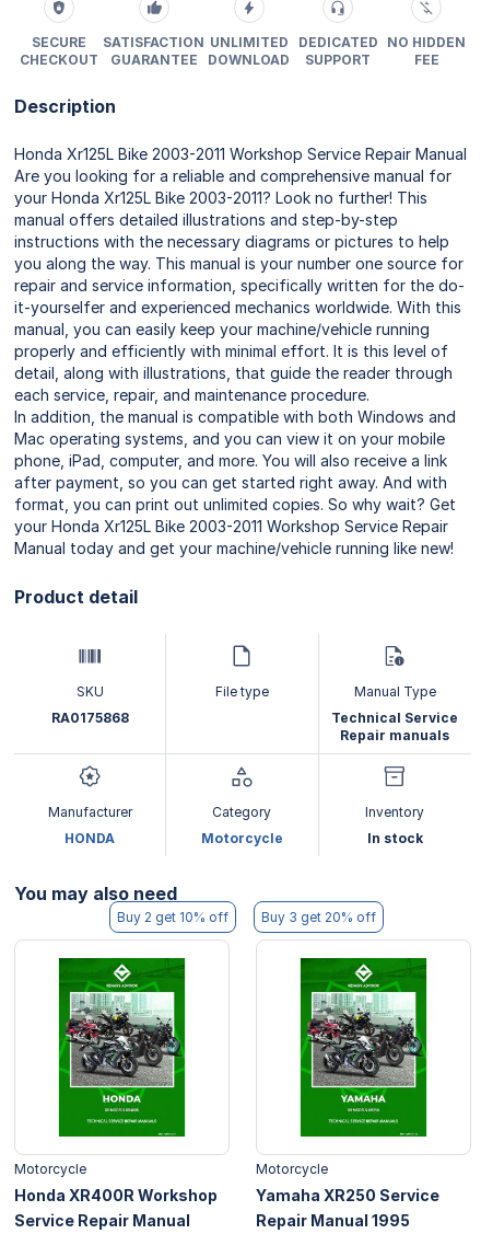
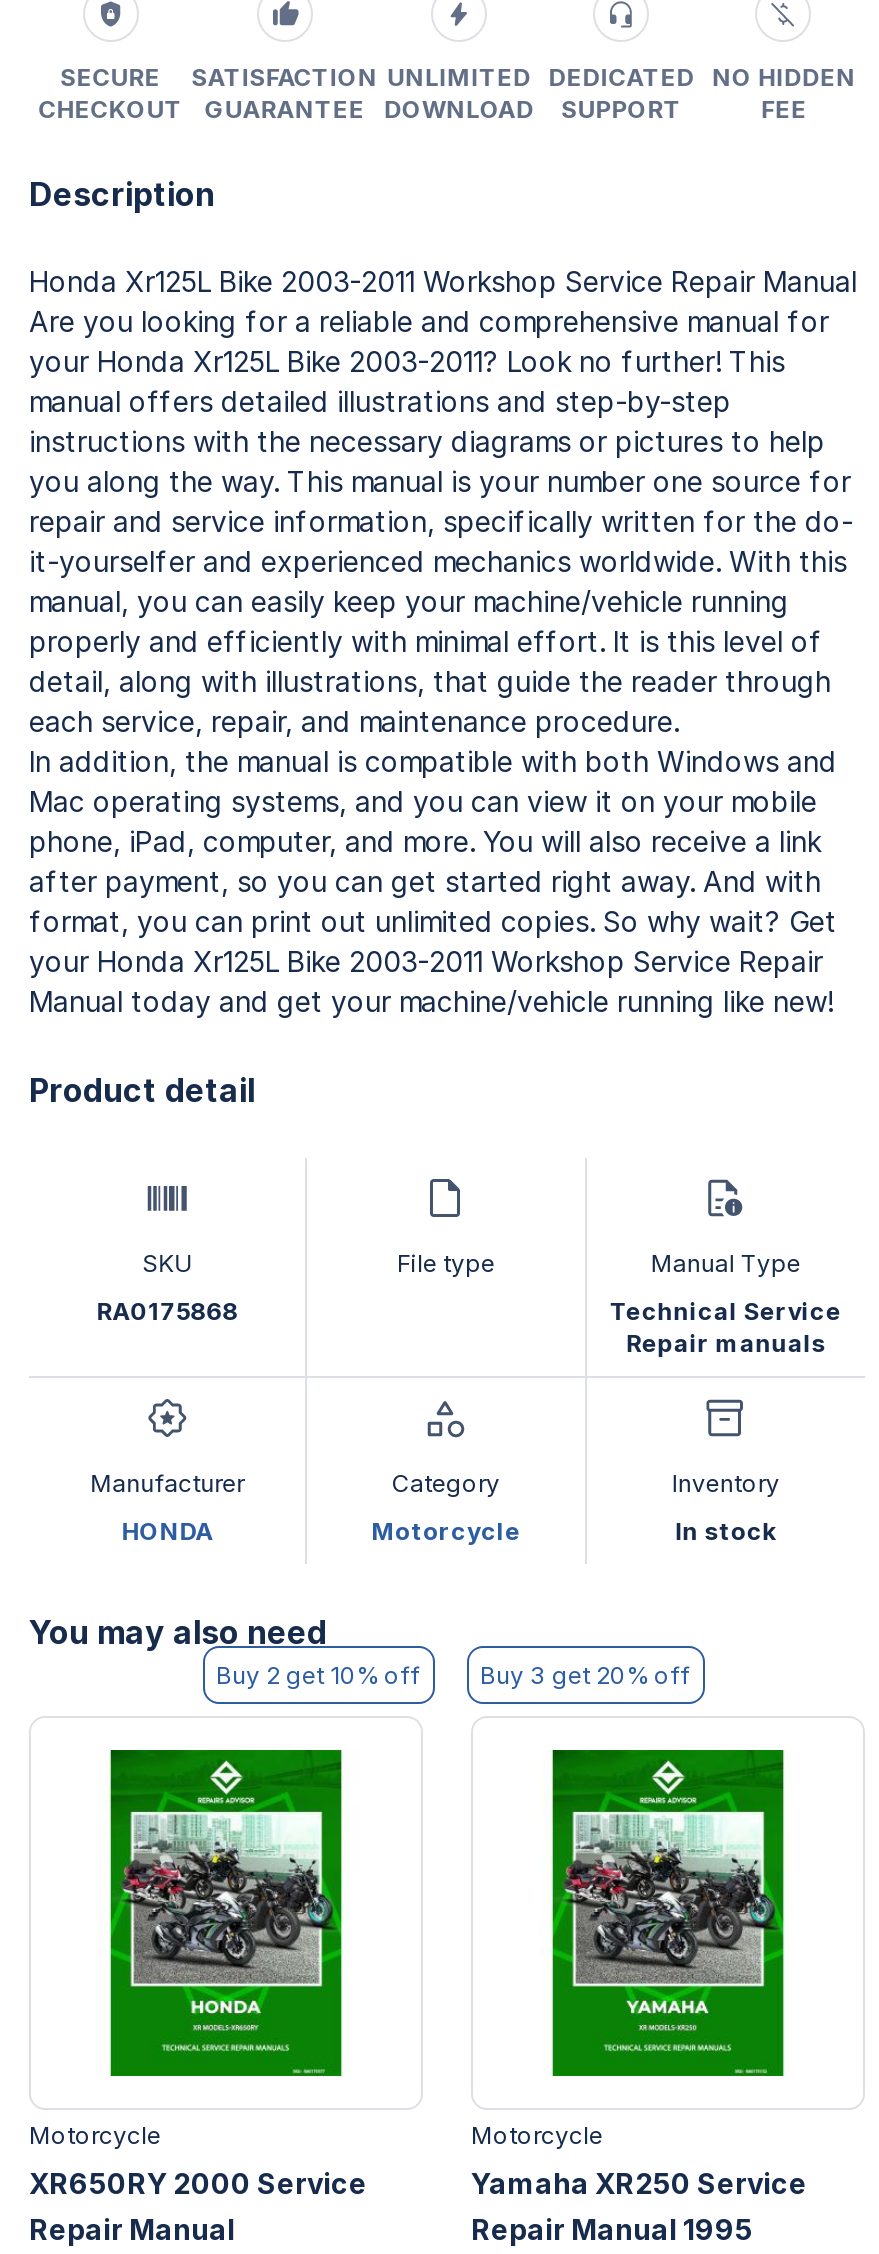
[14,1185,218,1229] Honda XR400R Workshop | Service Repair Manual -> [29,2165,367,2245] XR650RY 2000 Service | Repair Manual

